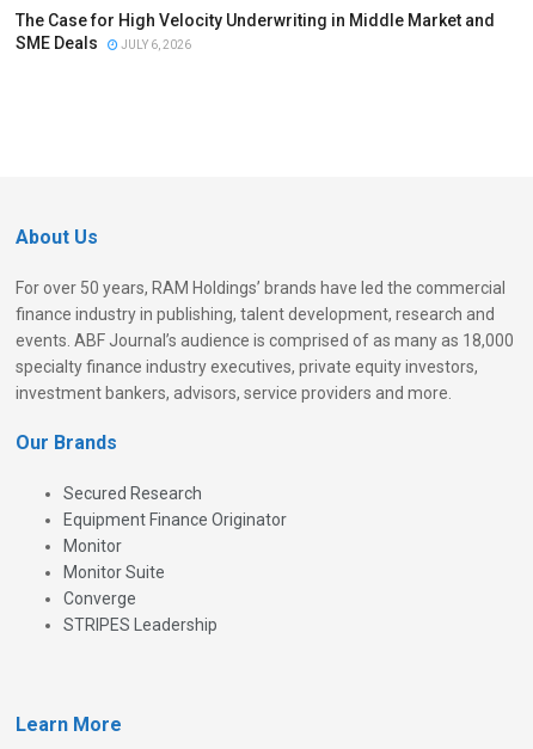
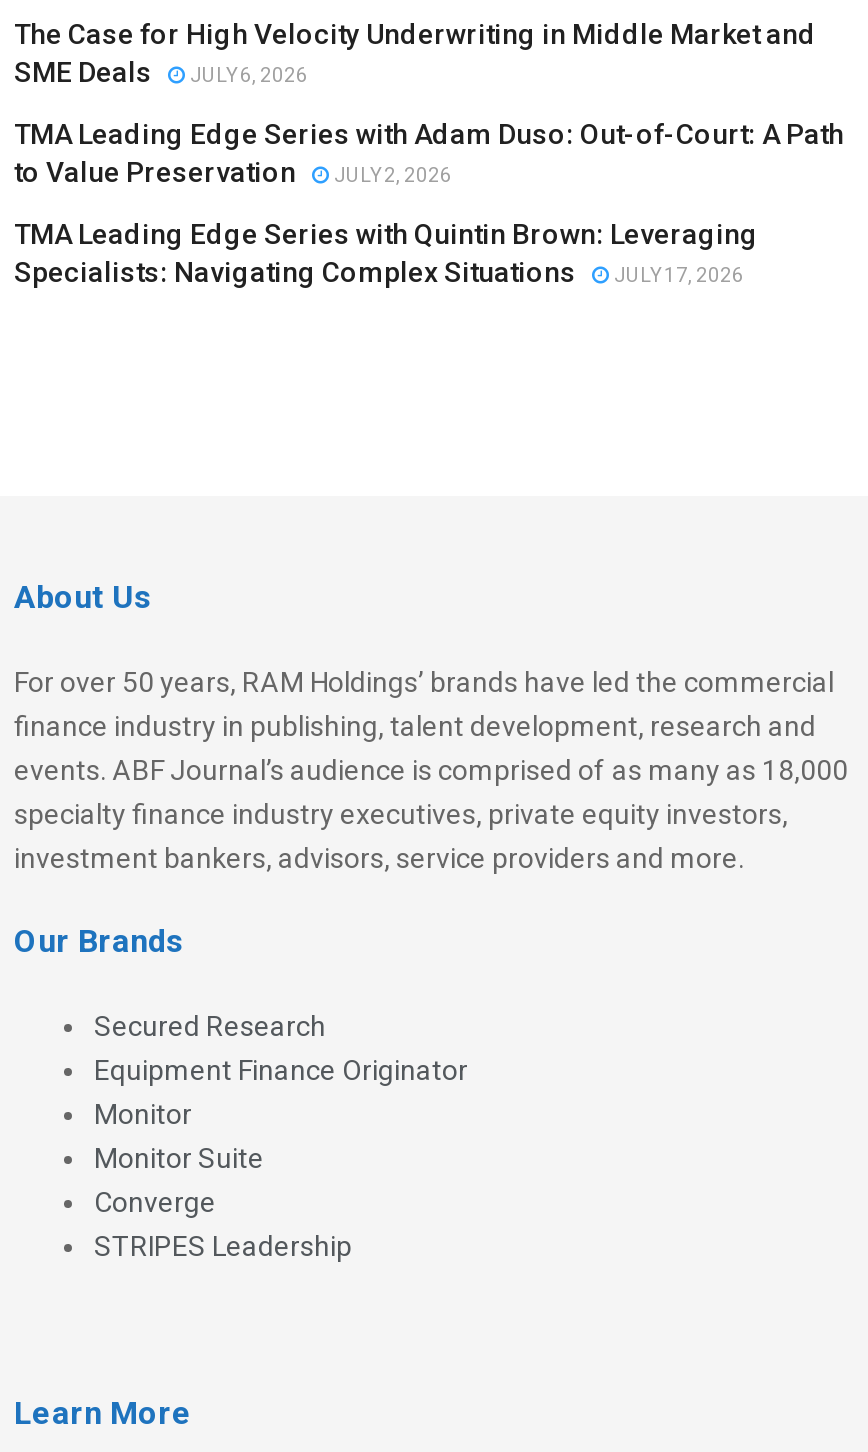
none -> [14,118,844,288] TMA Leading Edge Series with Adam Duso: Out-of-Court: A Path | to Value Preservation | JULY 2, 2026 | TMA Leading Edge Series with Quintin Brown: Leveraging | Specialists: Navigating Complex Situations | JULY 17, 2026

